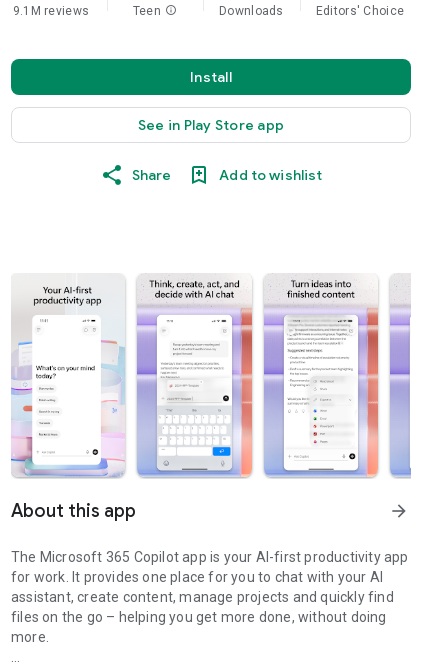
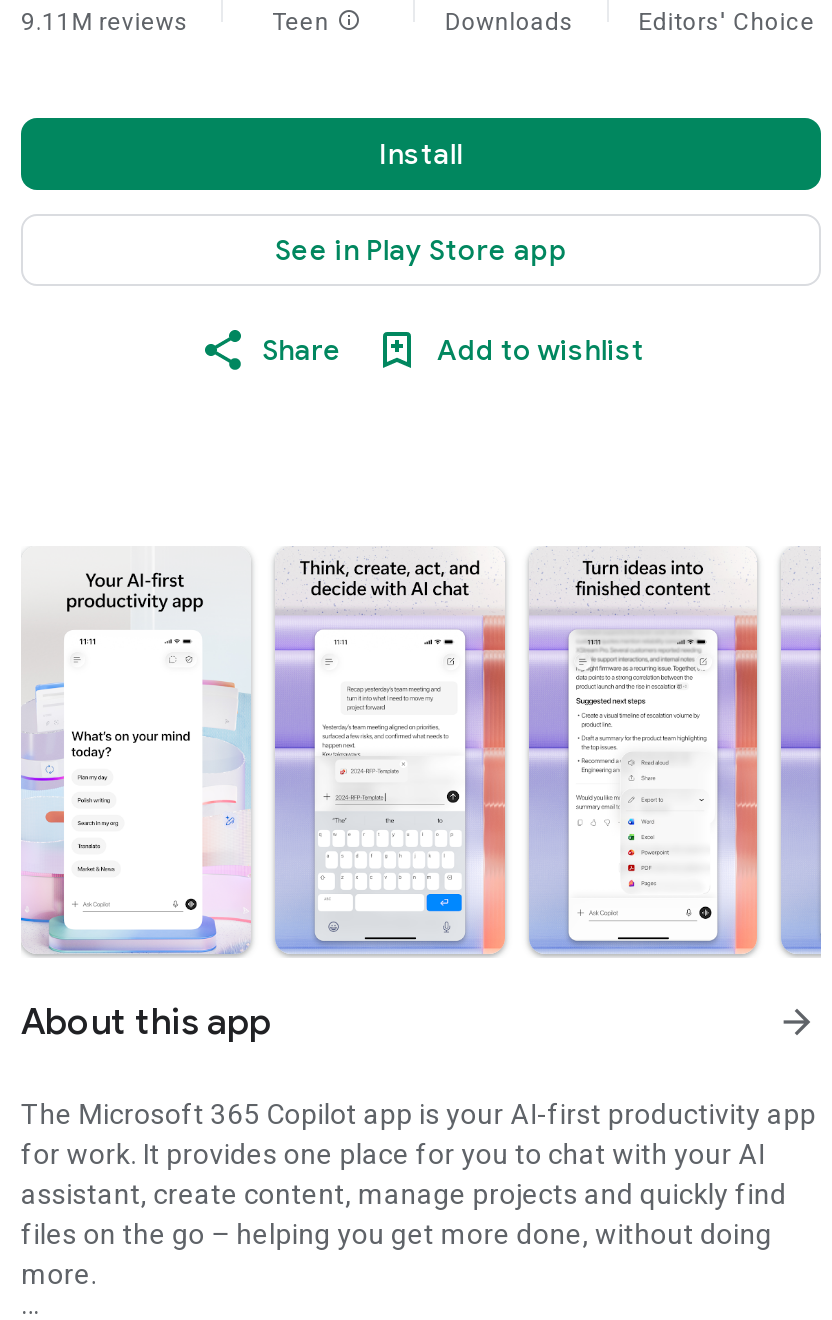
[13,4,89,18] 9.1M reviews -> [21,8,189,36] 9.11M reviews

